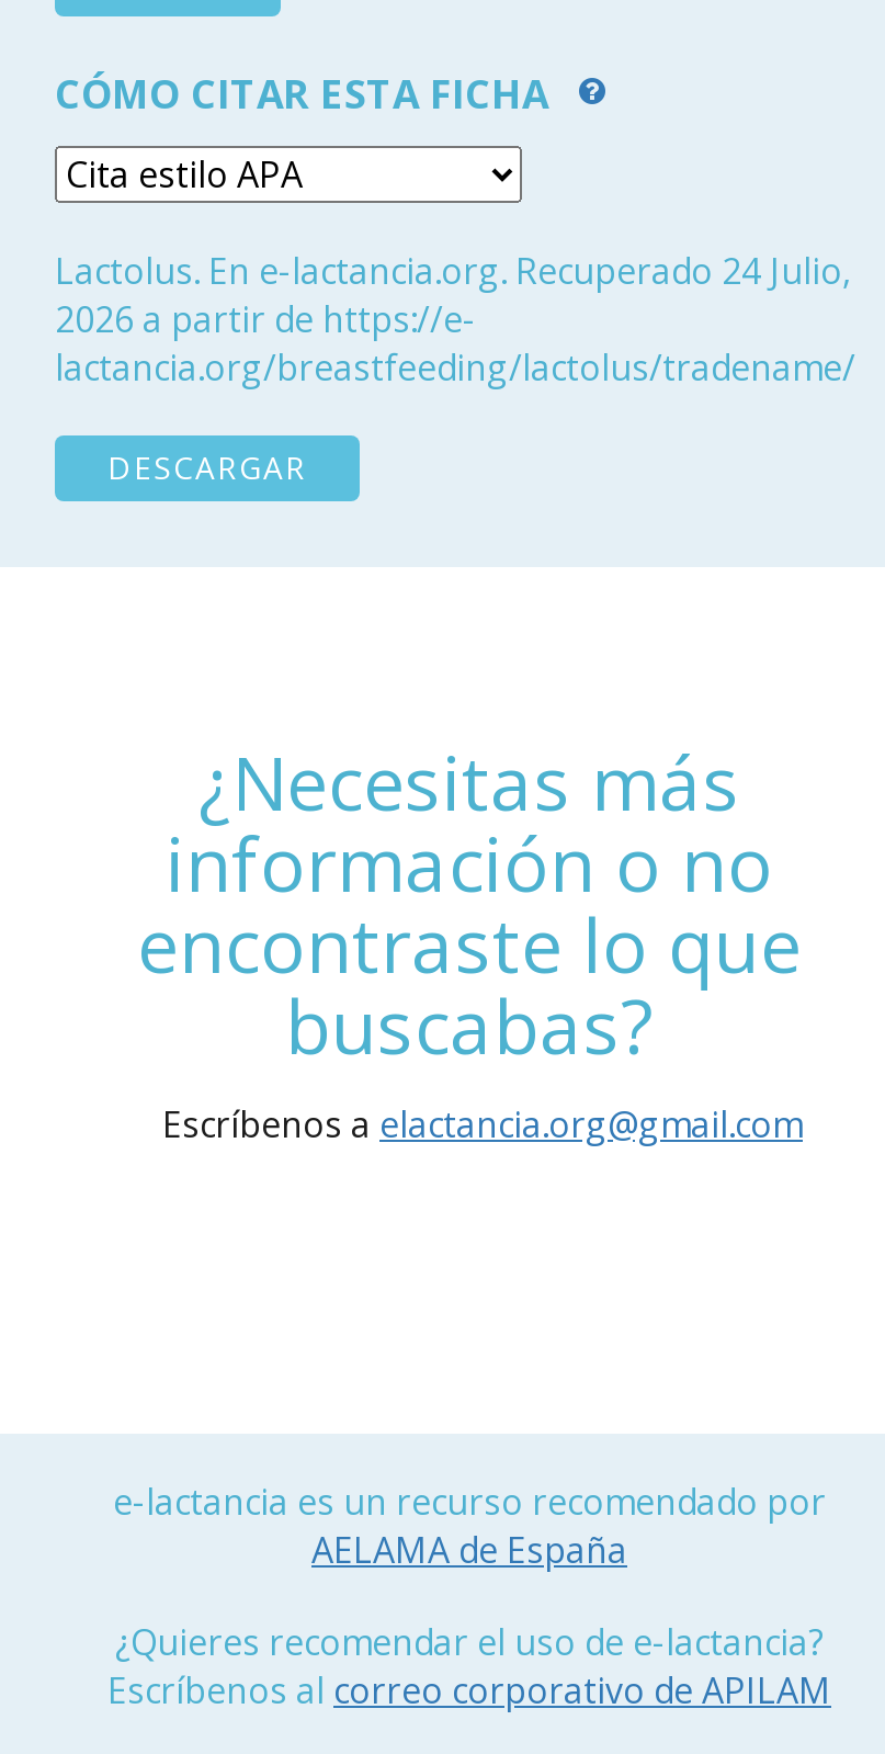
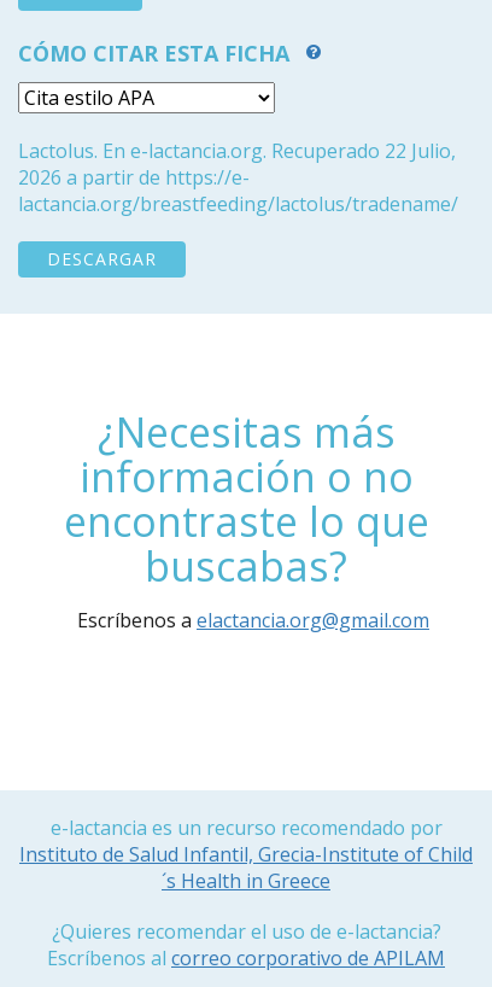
[55,247,851,295] Lactolus. En e-lactancia.org. Recuperado 24 Julio, -> [18,138,456,164] Lactolus. En e-lactancia.org. Recuperado 22 Julio,
[311,1526,627,1574] AELAMA de España -> [19,841,473,894] Instituto de Salud Infantil, Grecia-Institute of Child | ´s Health in Greece

